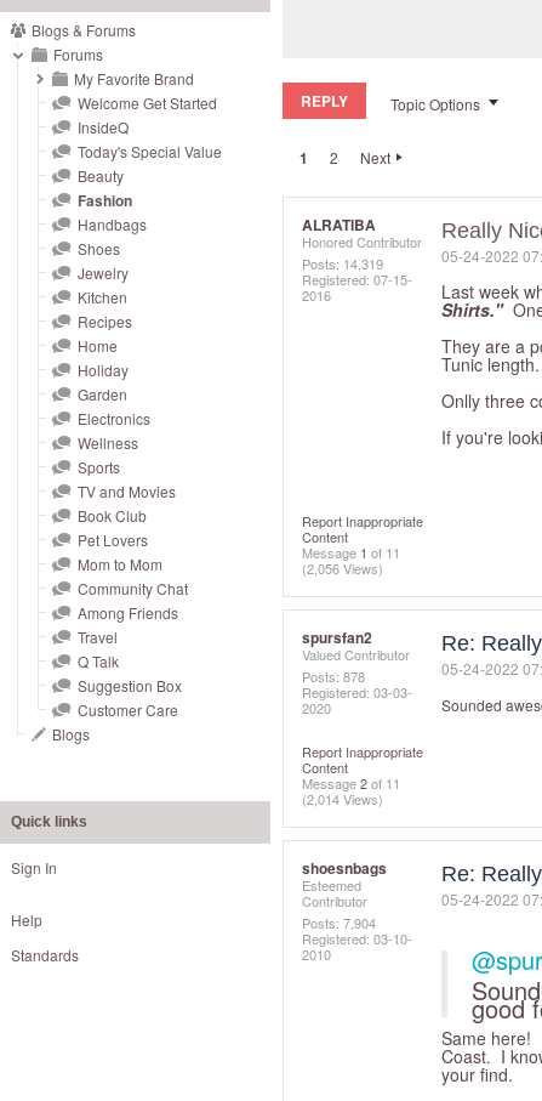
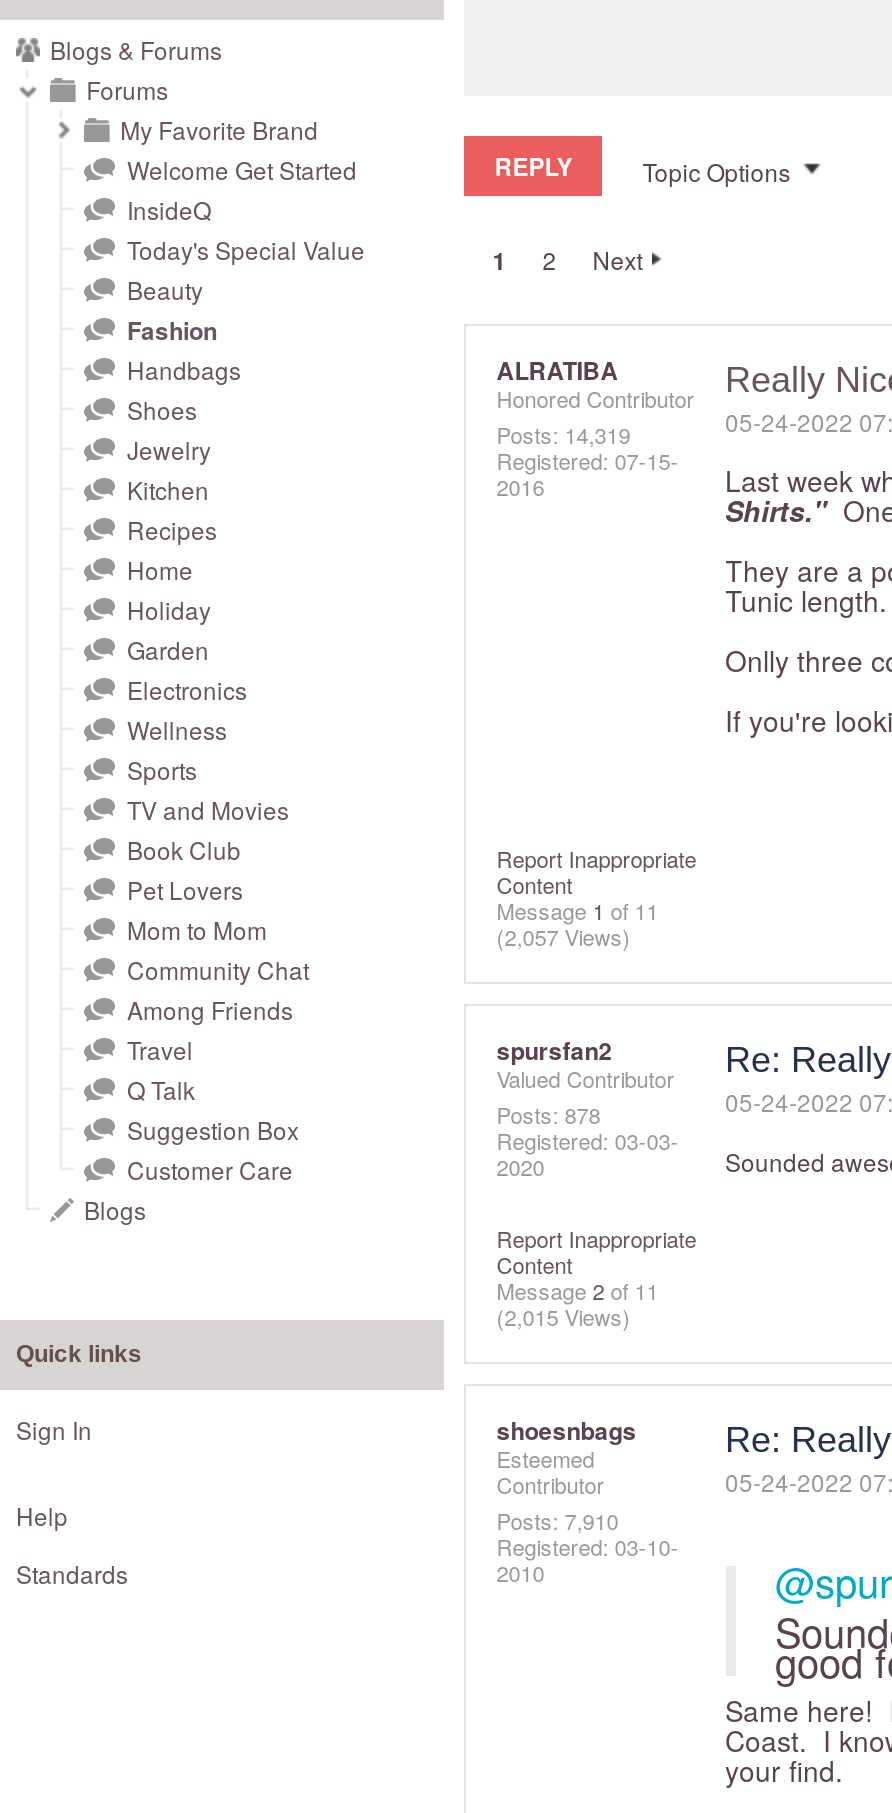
[302,558,383,578] (2,056 Views) -> [496,920,630,952] (2,057 Views)
[302,789,383,808] (2,014 Views) -> [496,1300,630,1332] (2,015 Views)
[302,913,376,932] Posts: 7,904 -> [496,1504,618,1536] Posts: 7,910

